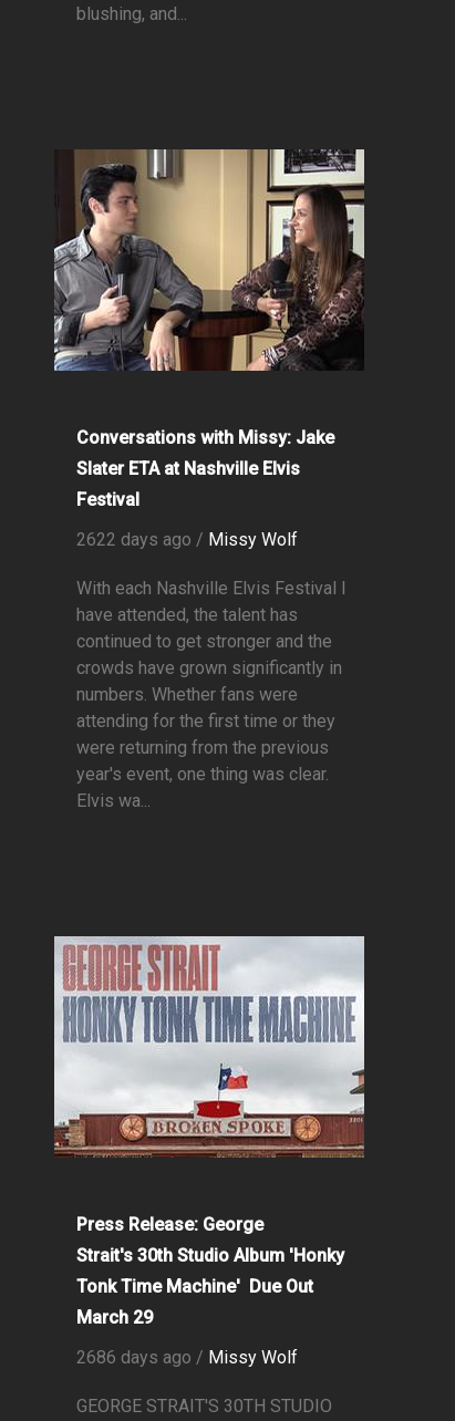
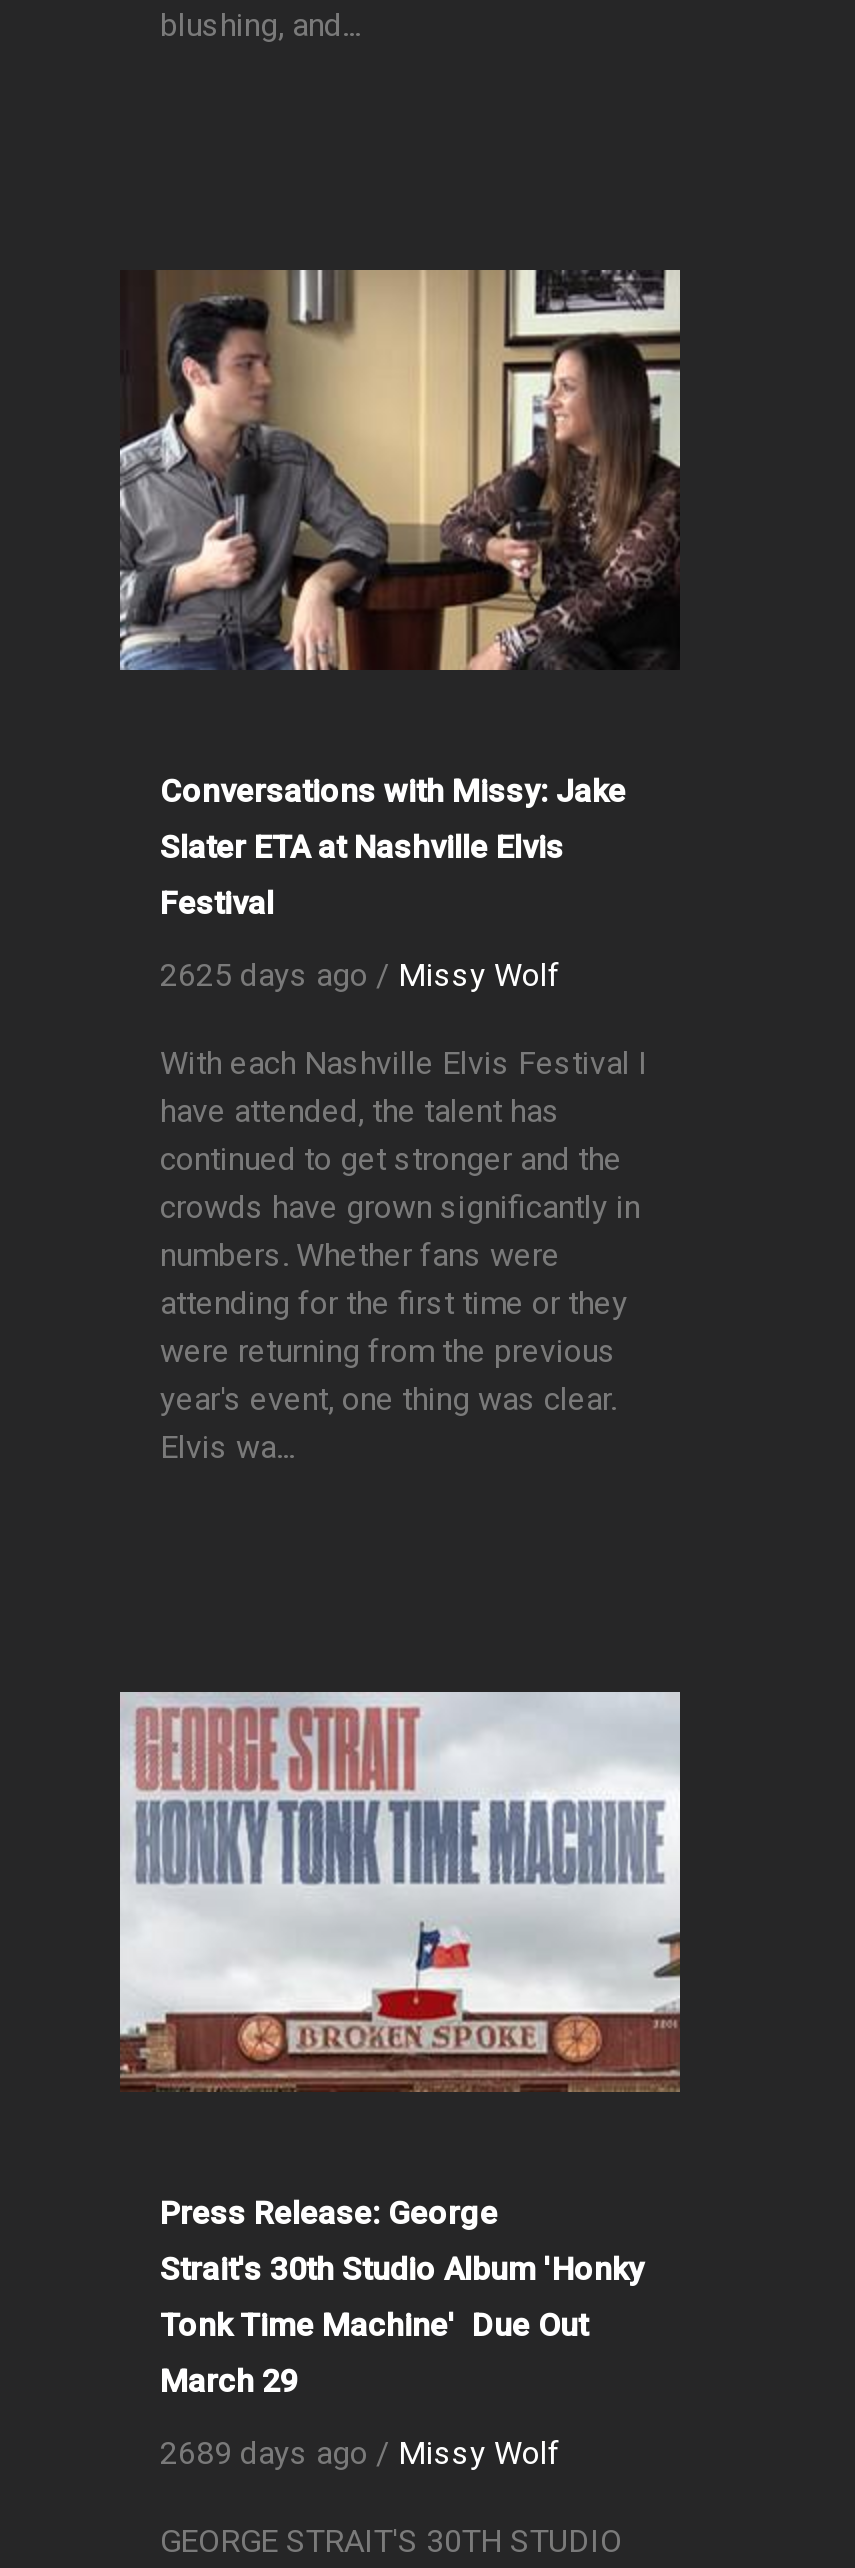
[76,529,298,550] 2622 days ago / Missy Wolf -> [160,957,560,995] 2625 days ago / Missy Wolf
[76,1347,298,1368] 2686 days ago / Missy Wolf -> [160,2435,560,2473] 2689 days ago / Missy Wolf

